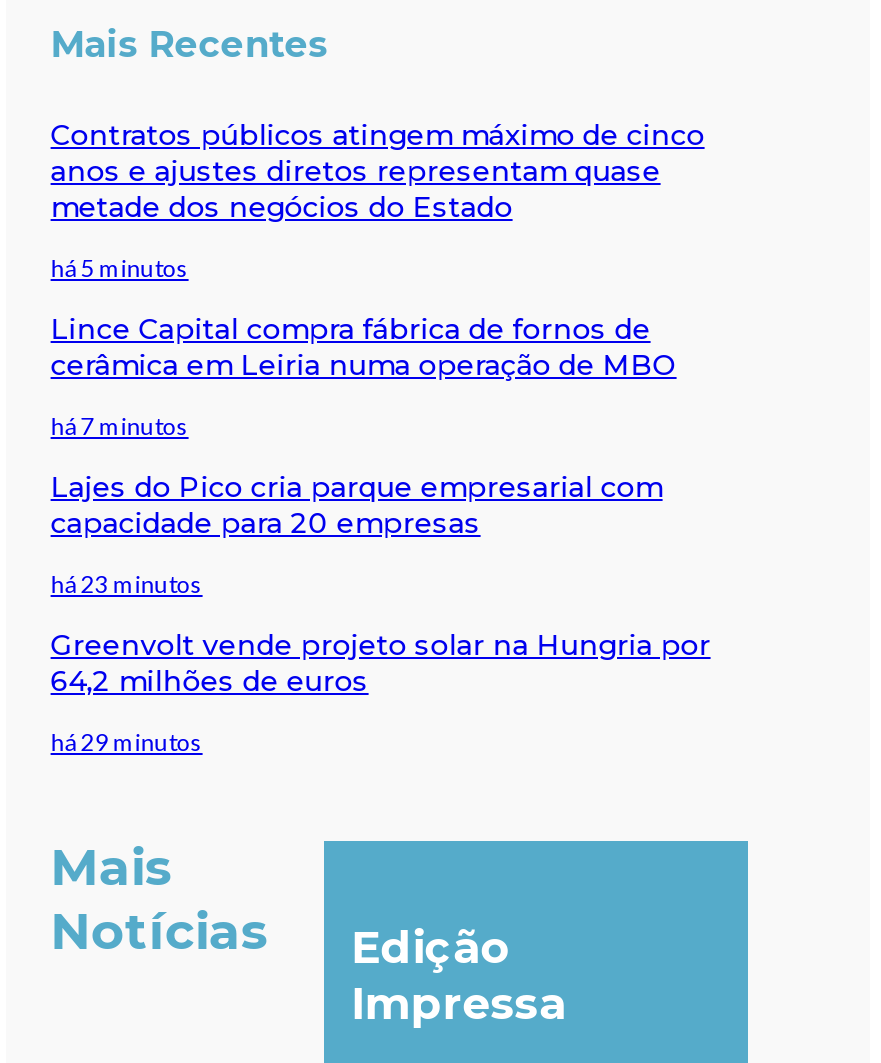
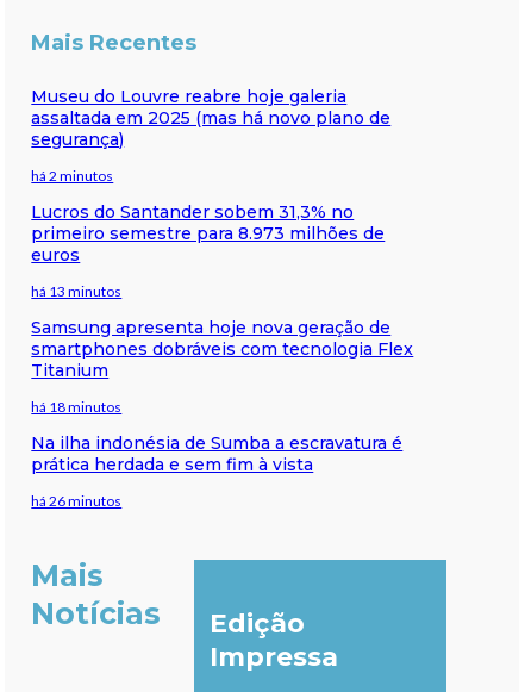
[51,117,705,225] Contratos públicos atingem máximo de cinco | anos e ajustes diretos representam quase | metade dos negócios do Estado -> [31,86,391,150] Museu do Louvre reabre hoje galeria | assaltada em 2025 (mas há novo plano de | segurança)
[51,253,189,283] há 5 minutos -> [31,167,113,185] há 2 minutos
[51,311,677,383] Lince Capital compra fábrica de fornos de | cerâmica em Leiria numa operação de MBO -> [31,202,385,266] Lucros do Santander sobem 31,3% no | primeiro semestre para 8.973 milhões de | euros
[51,411,189,441] há 7 minutos -> [31,283,122,300] há 13 minutos
[51,469,663,541] Lajes do Pico cria parque empresarial com | capacidade para 20 empresas -> [31,317,413,381] Samsung apresenta hoje nova geração de | smartphones dobráveis com tecnologia Flex | Titanium
[51,569,203,599] há 23 minutos -> [31,398,122,416] há 18 minutos
[51,627,711,699] Greenvolt vende projeto solar na Hungria por | 64,2 milhões de euros -> [31,433,403,475] Na ilha indonésia de Sumba a escravatura é | prática herdada e sem fim à vista
[51,727,203,757] há 29 minutos -> [31,492,122,510] há 26 minutos

